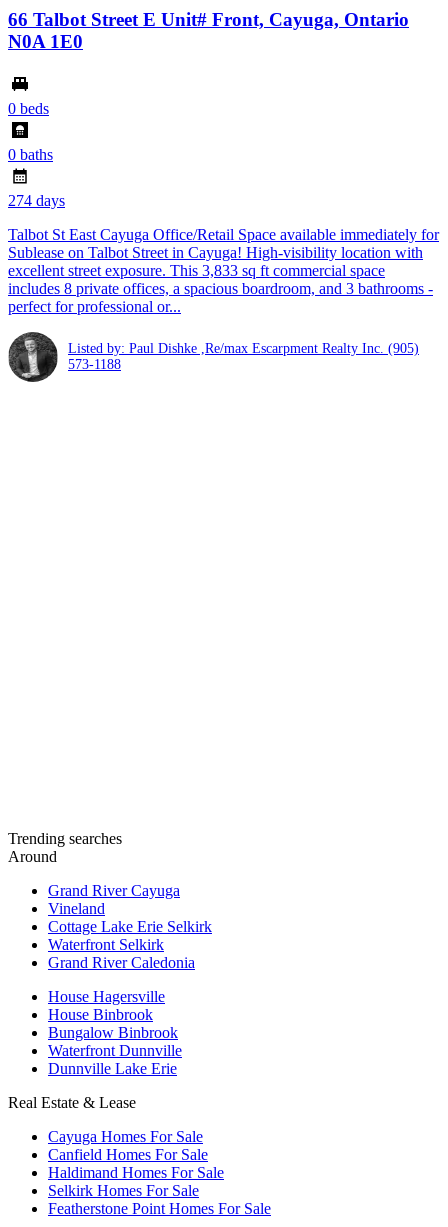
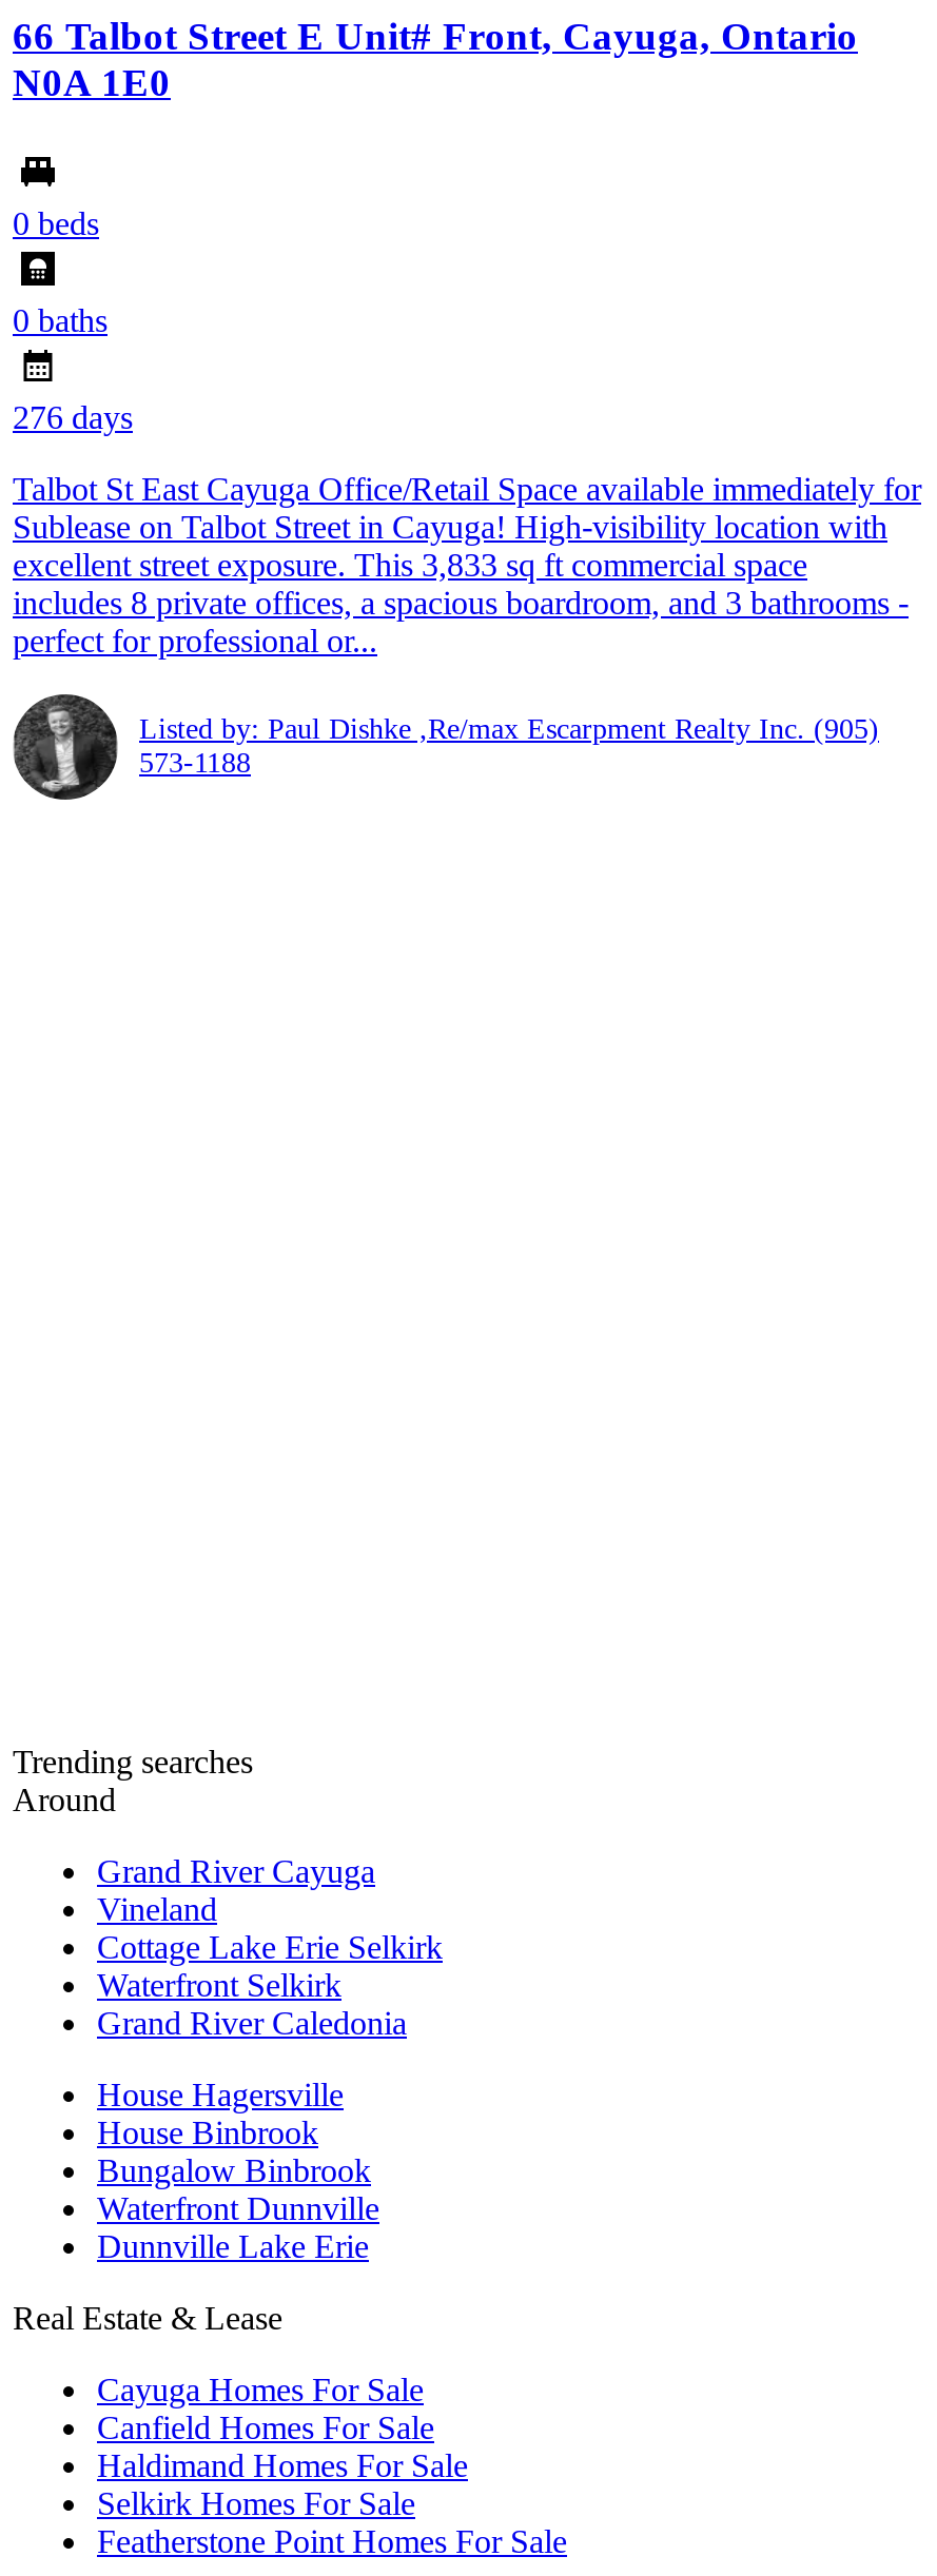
[8,192,65,209] 274 days -> [13,399,133,435] 276 days

